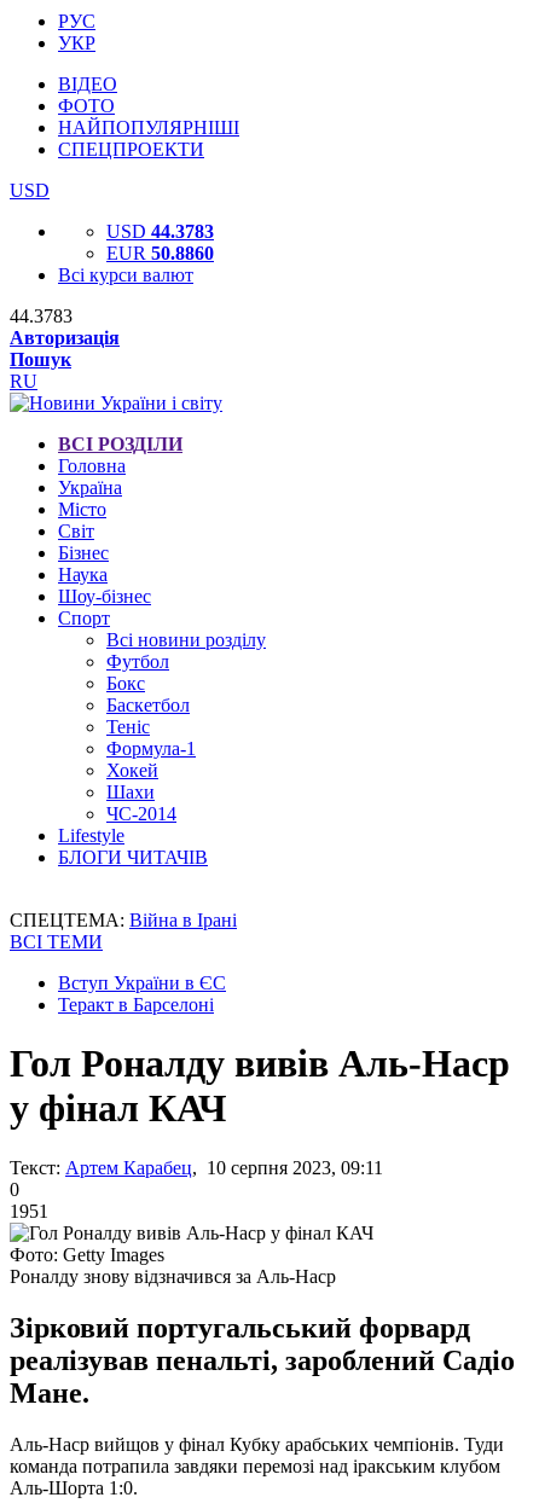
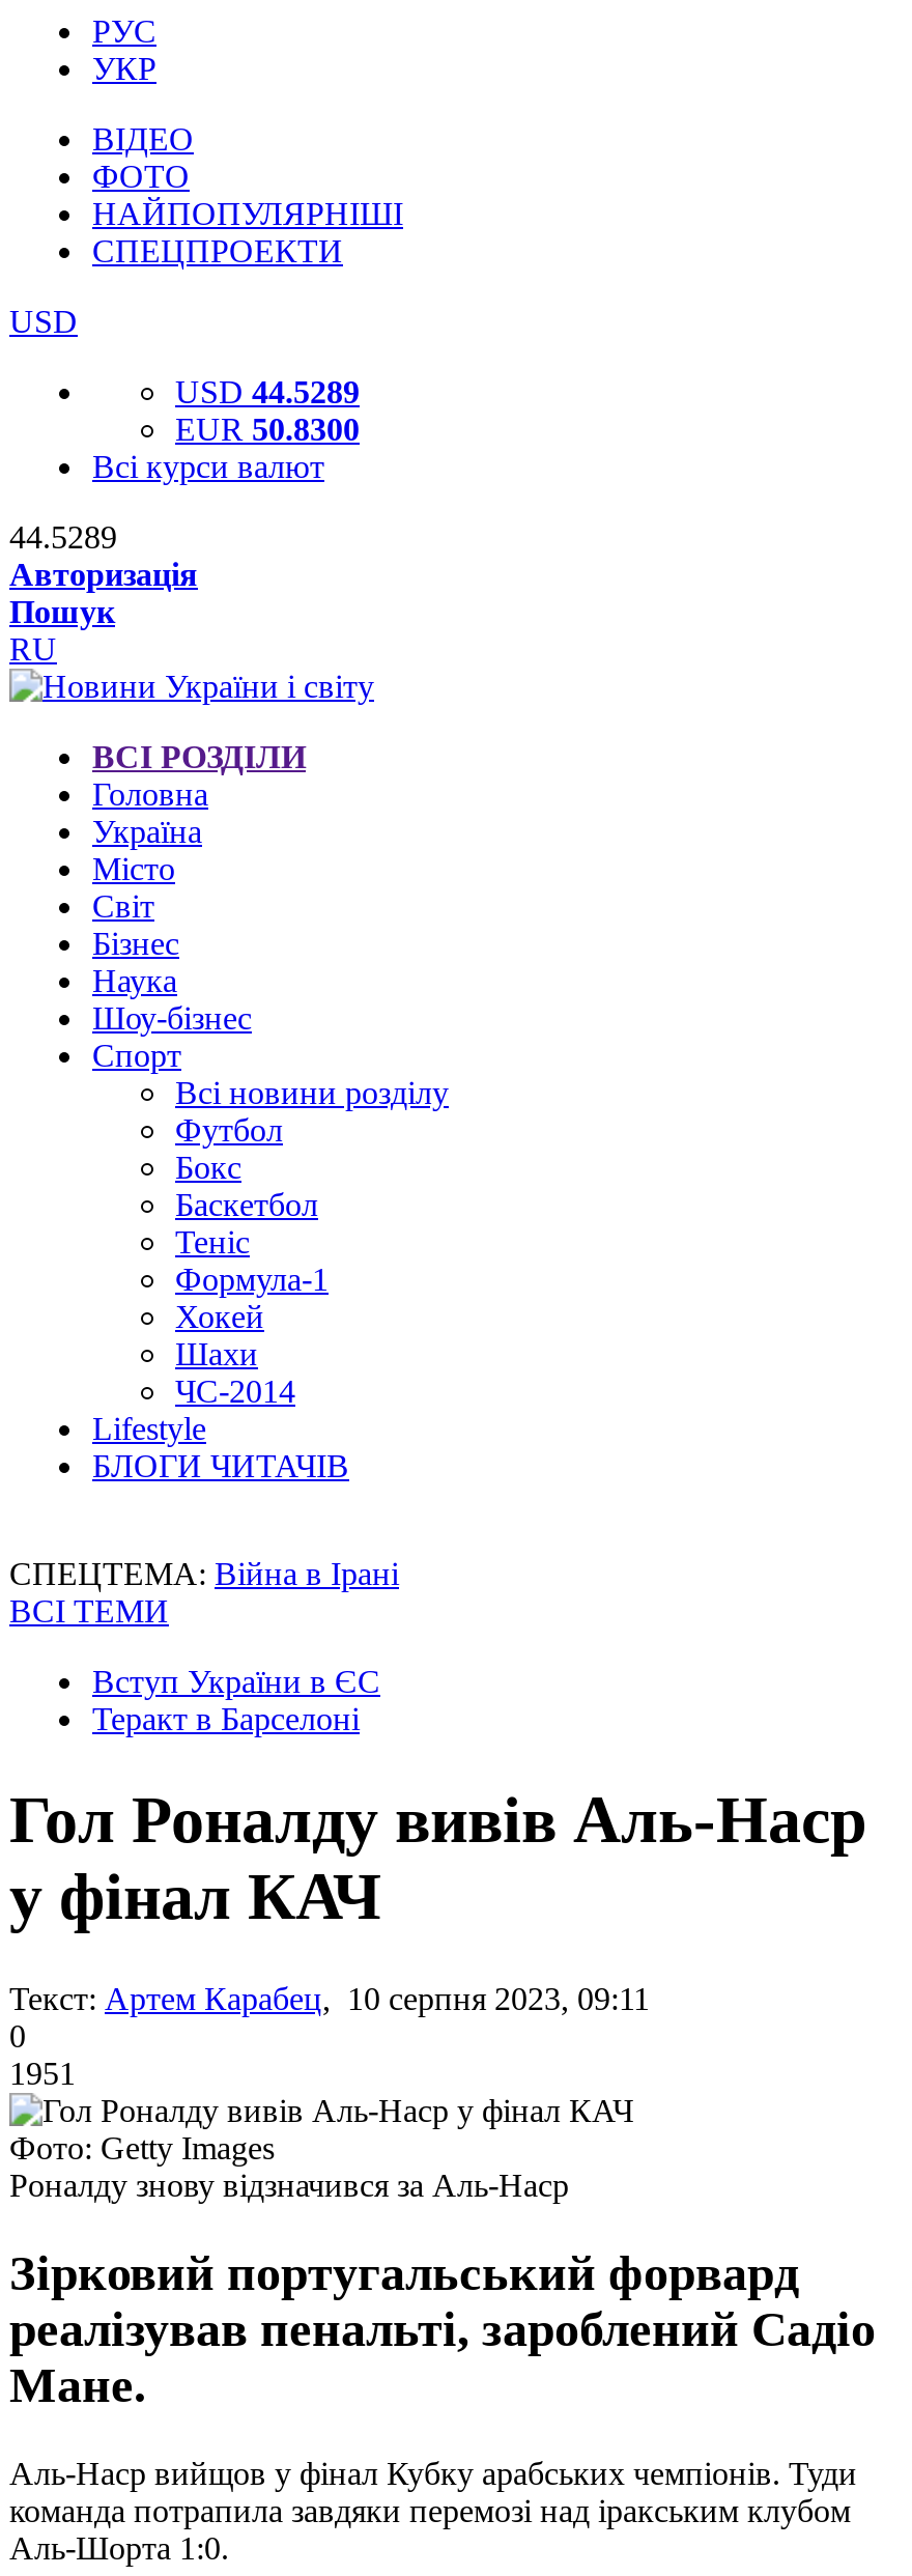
[106,221,214,242] USD 44.3783 -> [175,374,360,409] USD 44.5289
[106,243,214,263] EUR 50.8860 -> [175,412,360,447] EUR 50.8300
[10,306,73,326] 44.3783 -> [9,519,117,555] 44.5289

